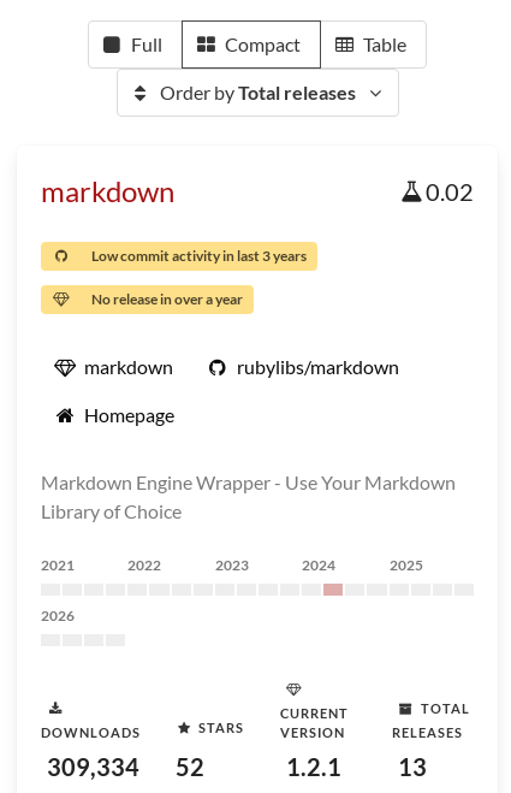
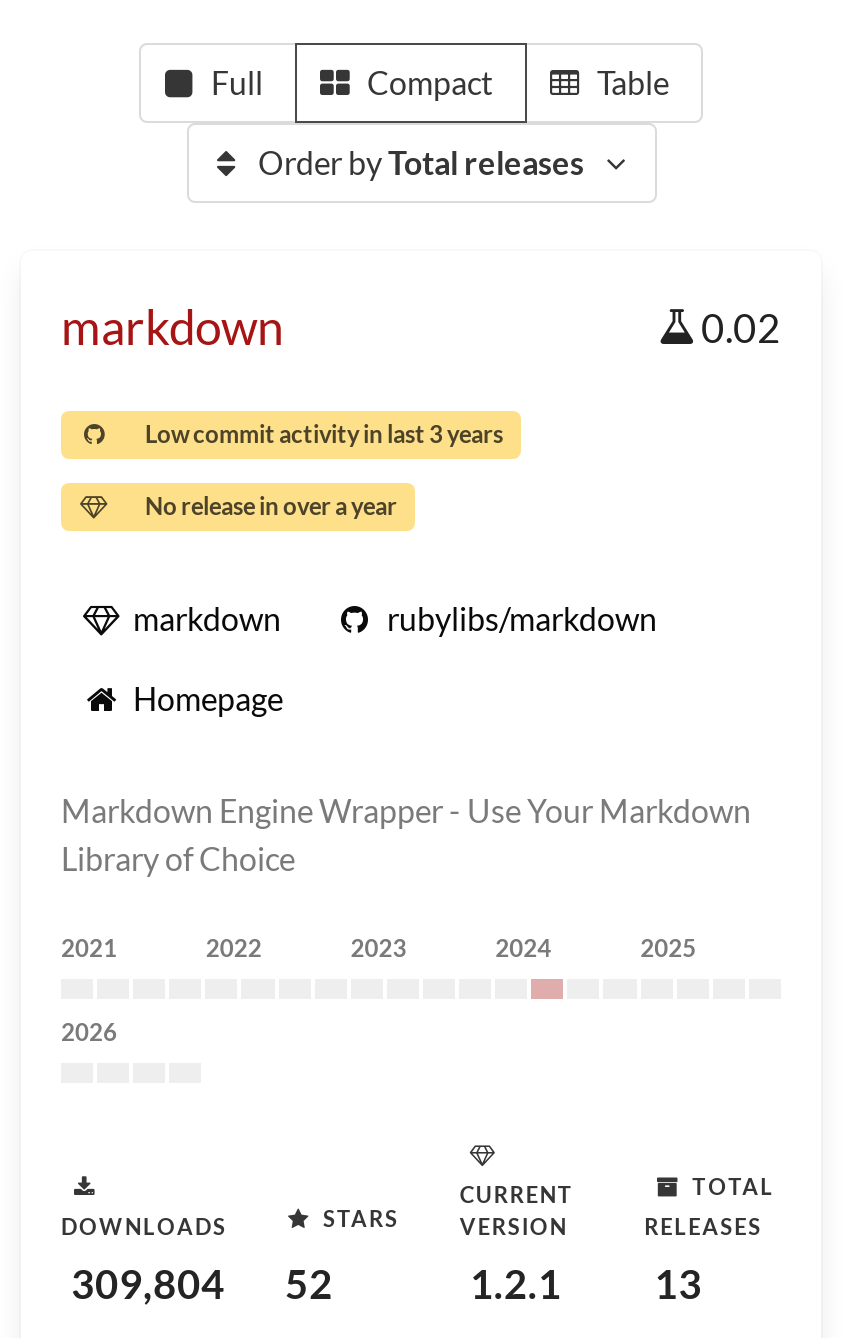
[47,752,204,781] 309,334 52 -> [71,1259,333,1307] 309,804 52

